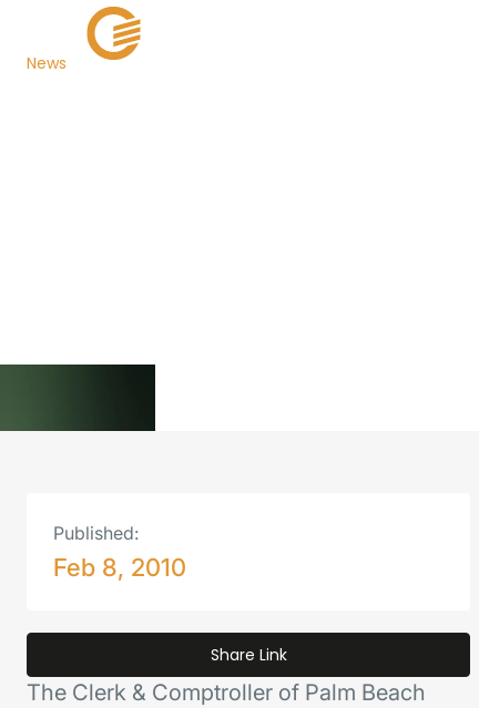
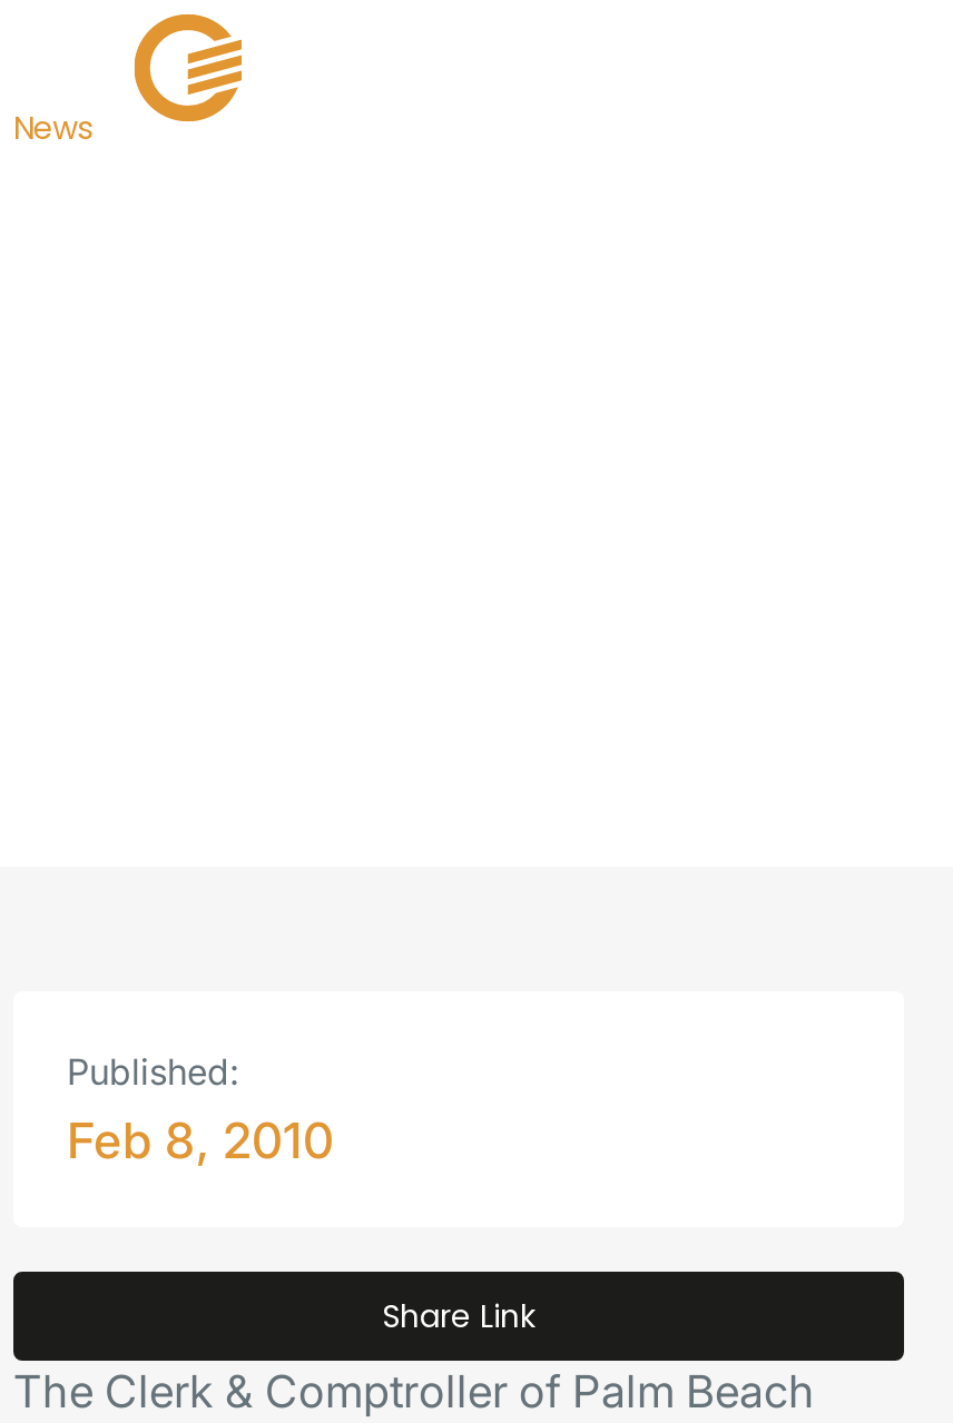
[3,363,156,432] [image] -> none

